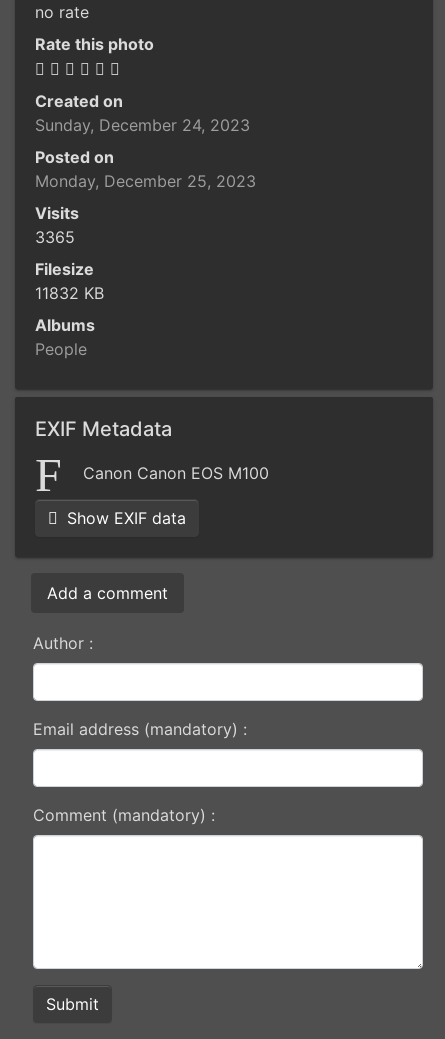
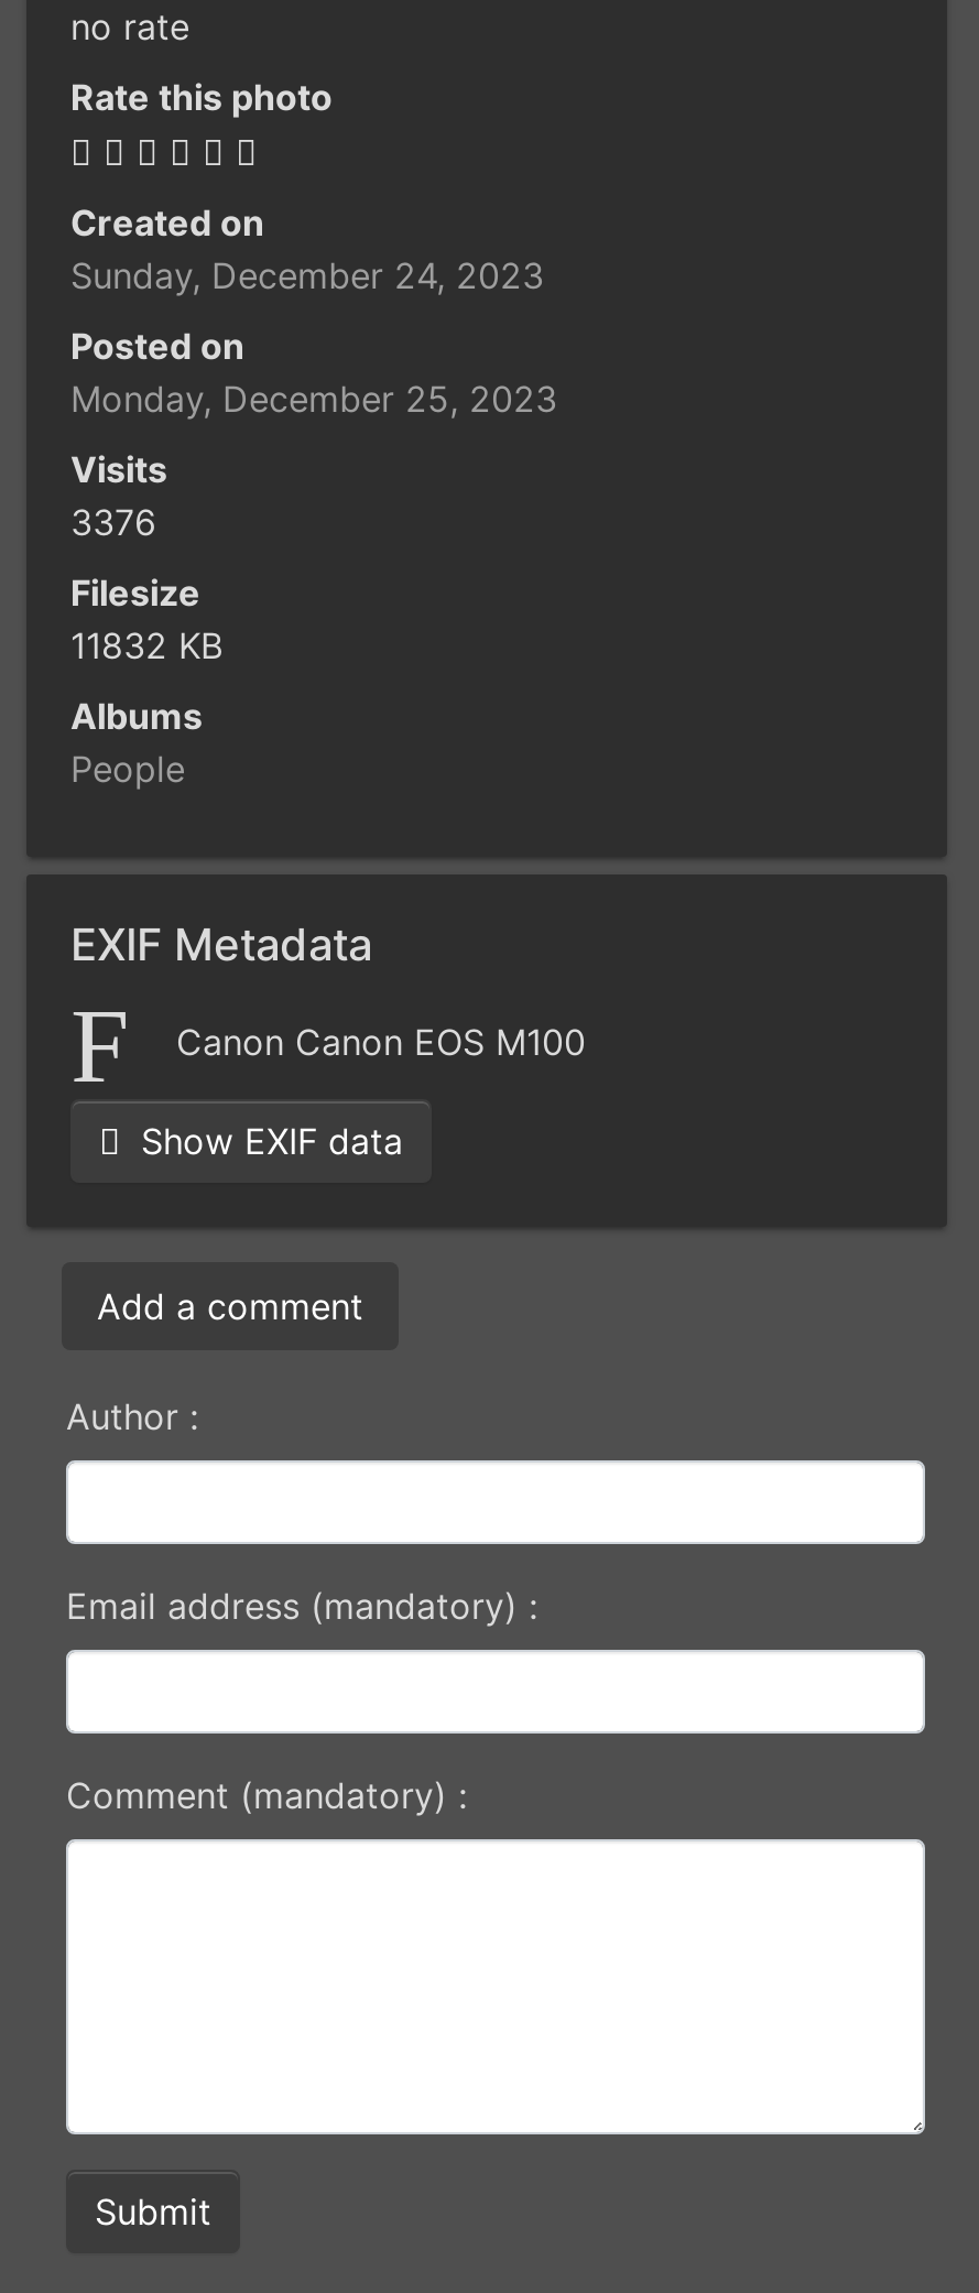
[35,227,75,247] 3365 -> [70,500,156,544] 3376

